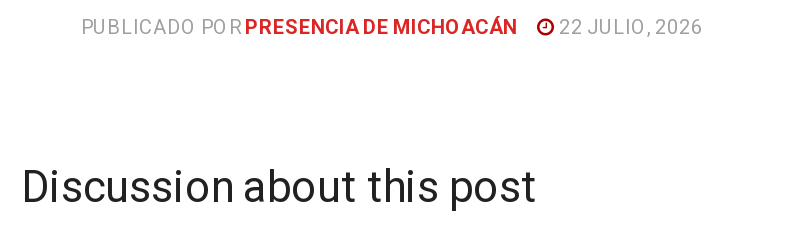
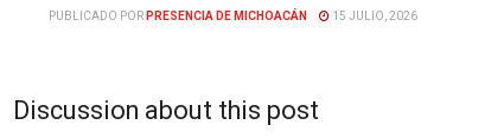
[81,16,703,38] PUBLICADO POR PRESENCIA DE MICHOACÁN 22 JULIO, 2026 -> [49,9,417,22] PUBLICADO POR PRESENCIA DE MICHOACÁN 15 JULIO, 2026

